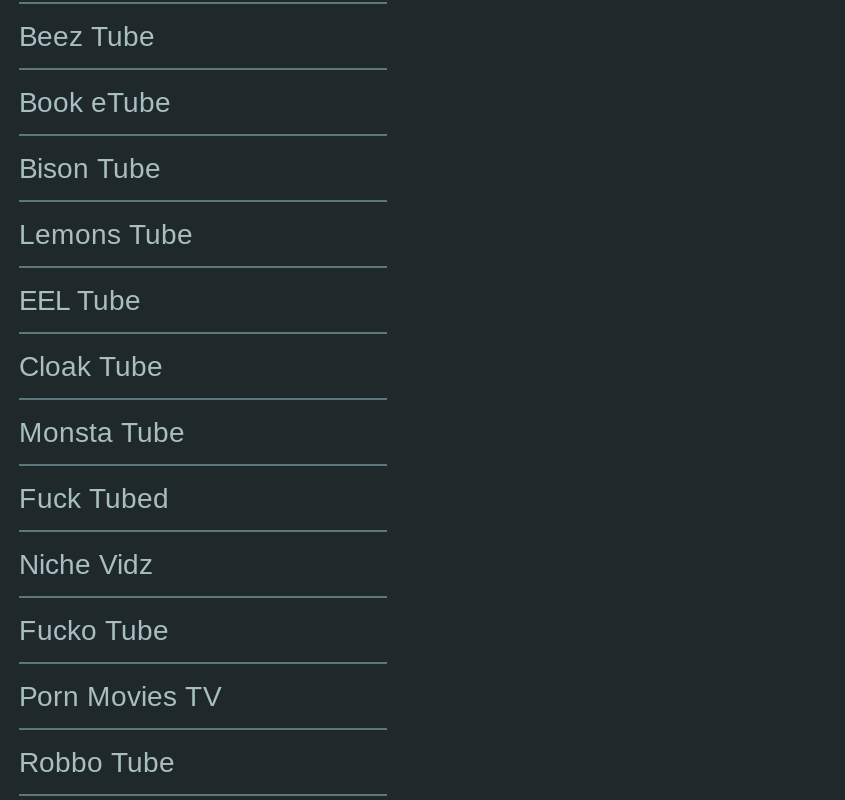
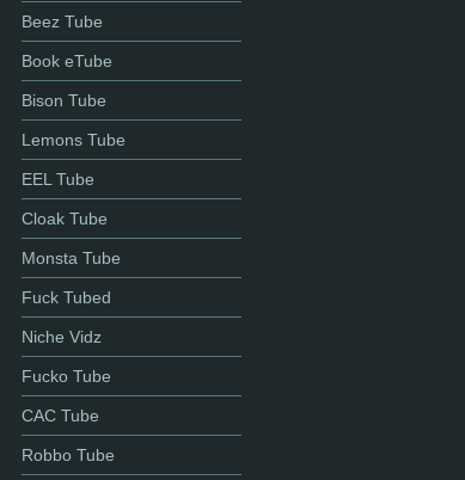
[19,680,221,712] Porn Movies TV -> [22,406,99,425] CAC Tube

